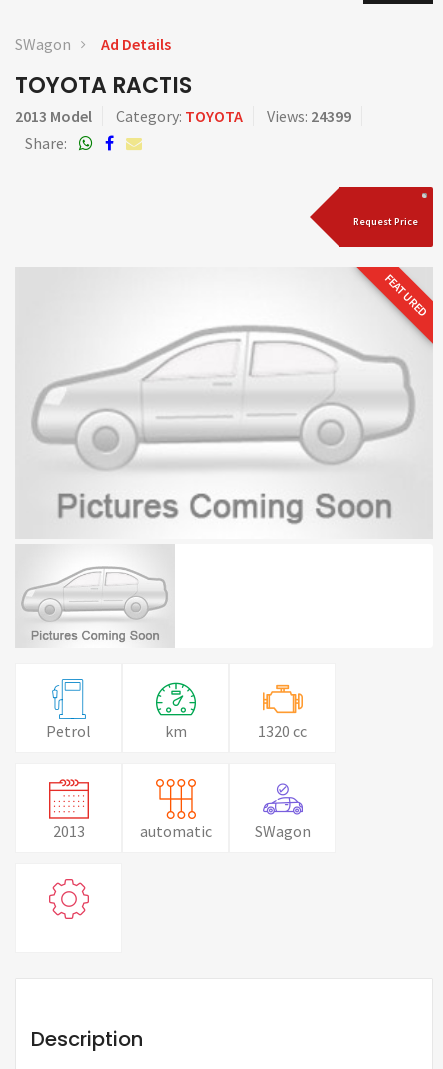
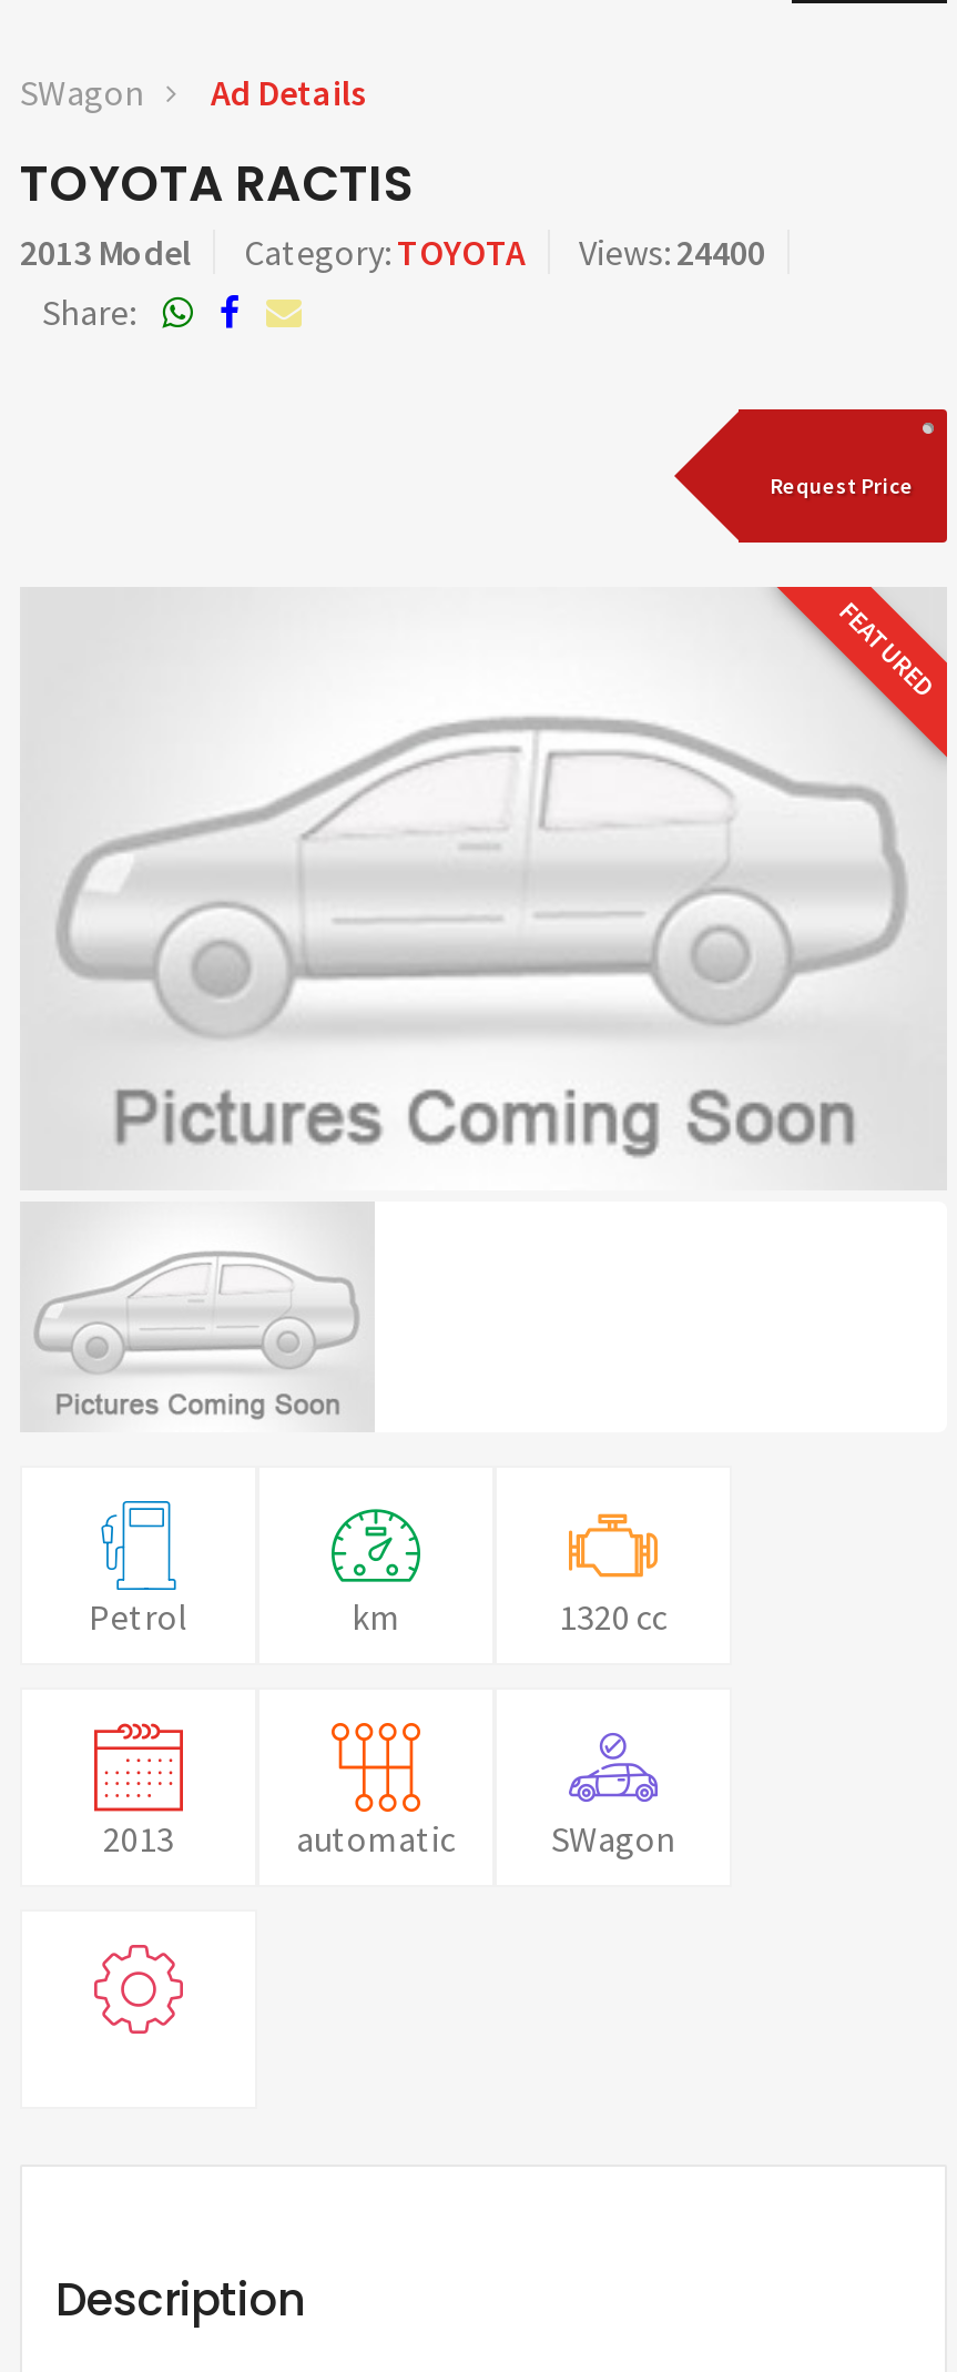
[15,106,351,126] 2013 Model Category: TOYOTA Views: 24399 -> [20,230,765,274] 2013 Model Category: TOYOTA Views: 24400

